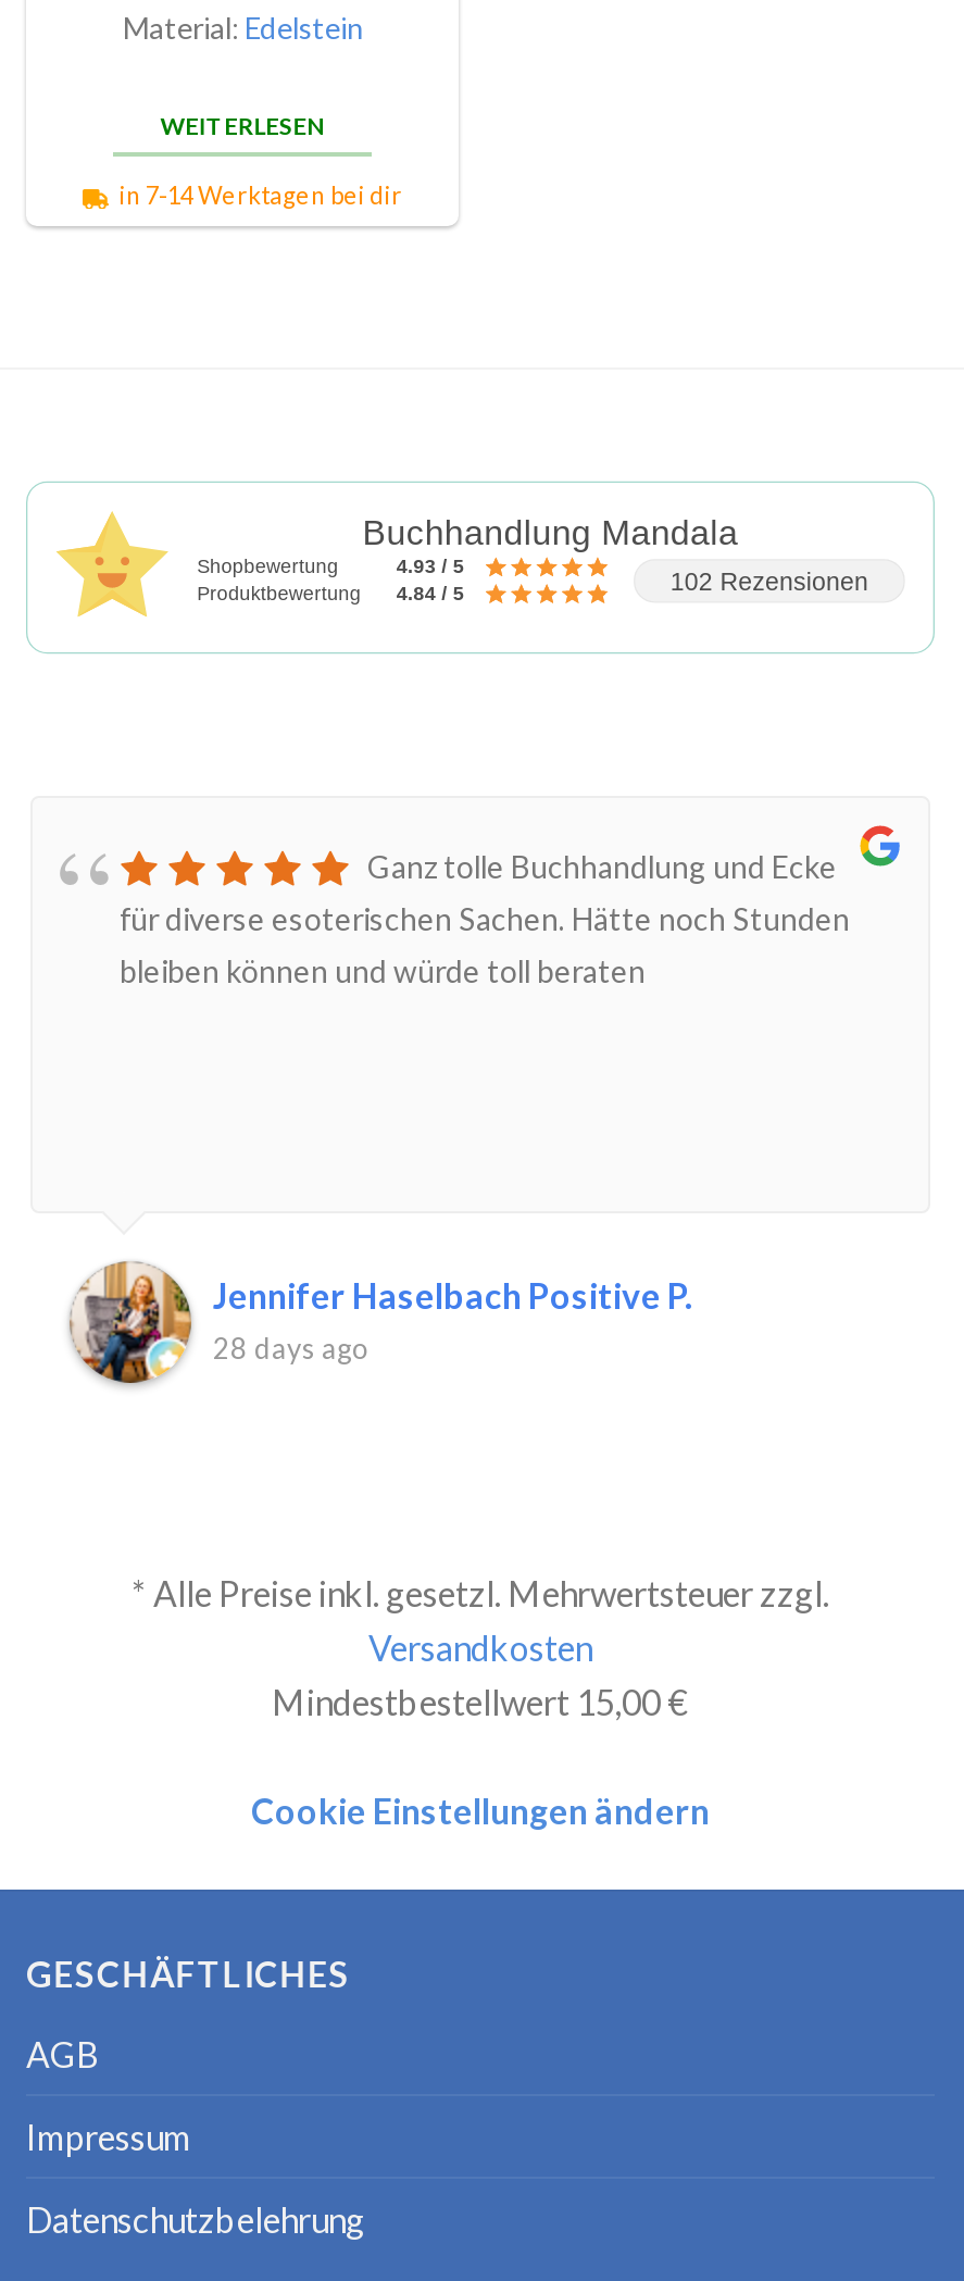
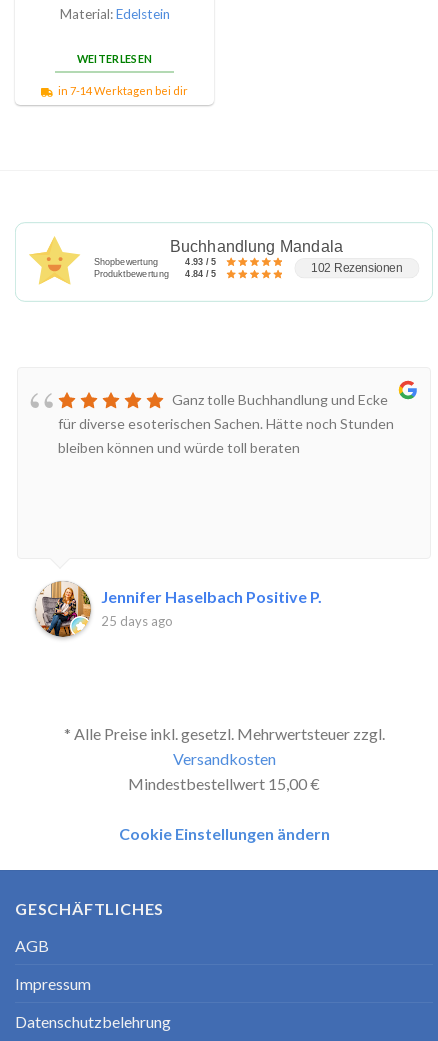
[213,1331,370,1365] 28 days ago -> [101,613,173,629] 25 days ago

